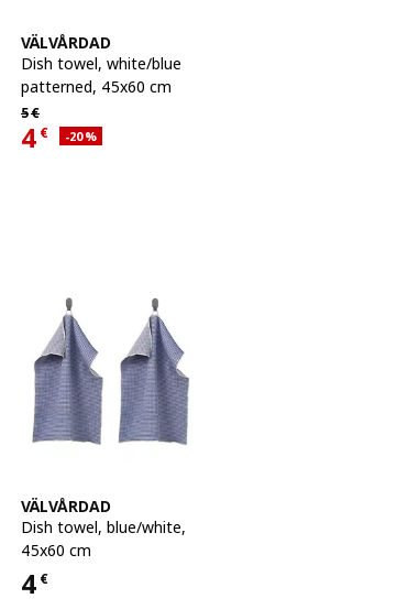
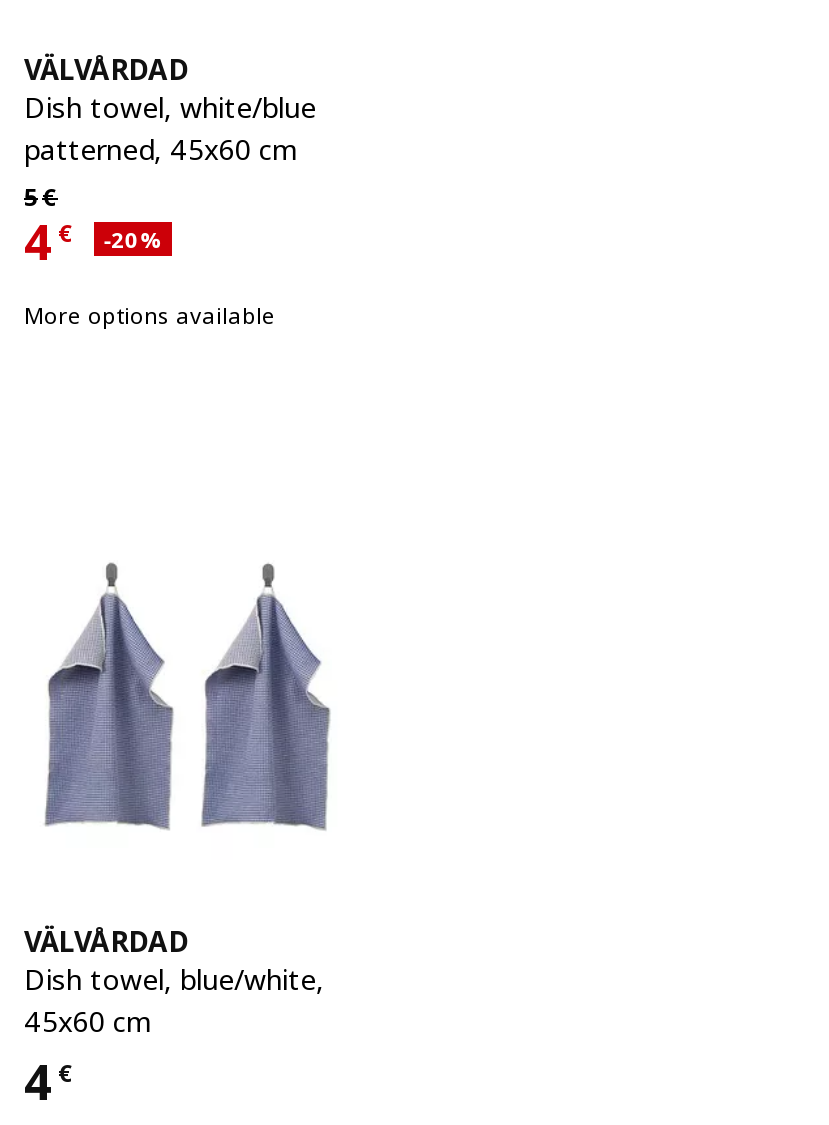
none -> [24,301,276,331] More options available

